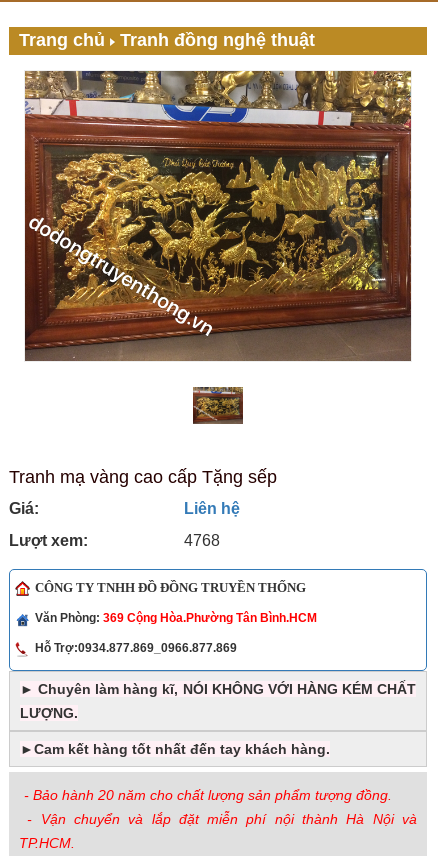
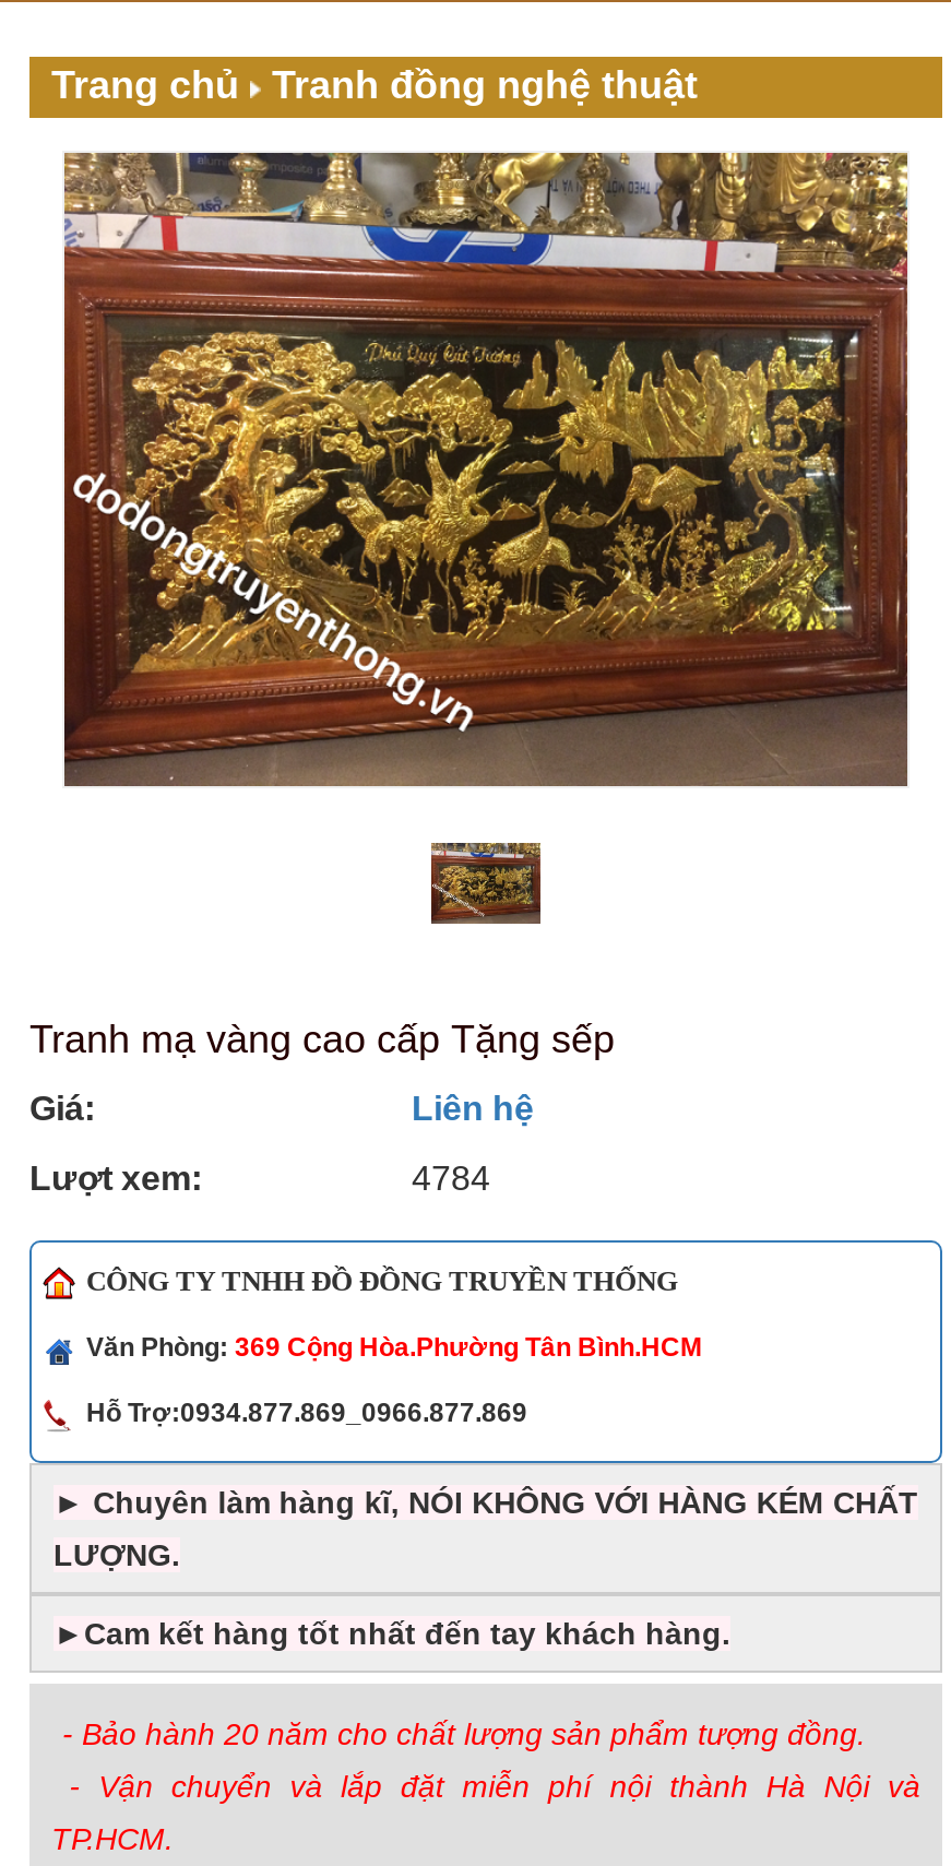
[184,532,220,549] 4768 -> [412,1160,490,1197] 4784

